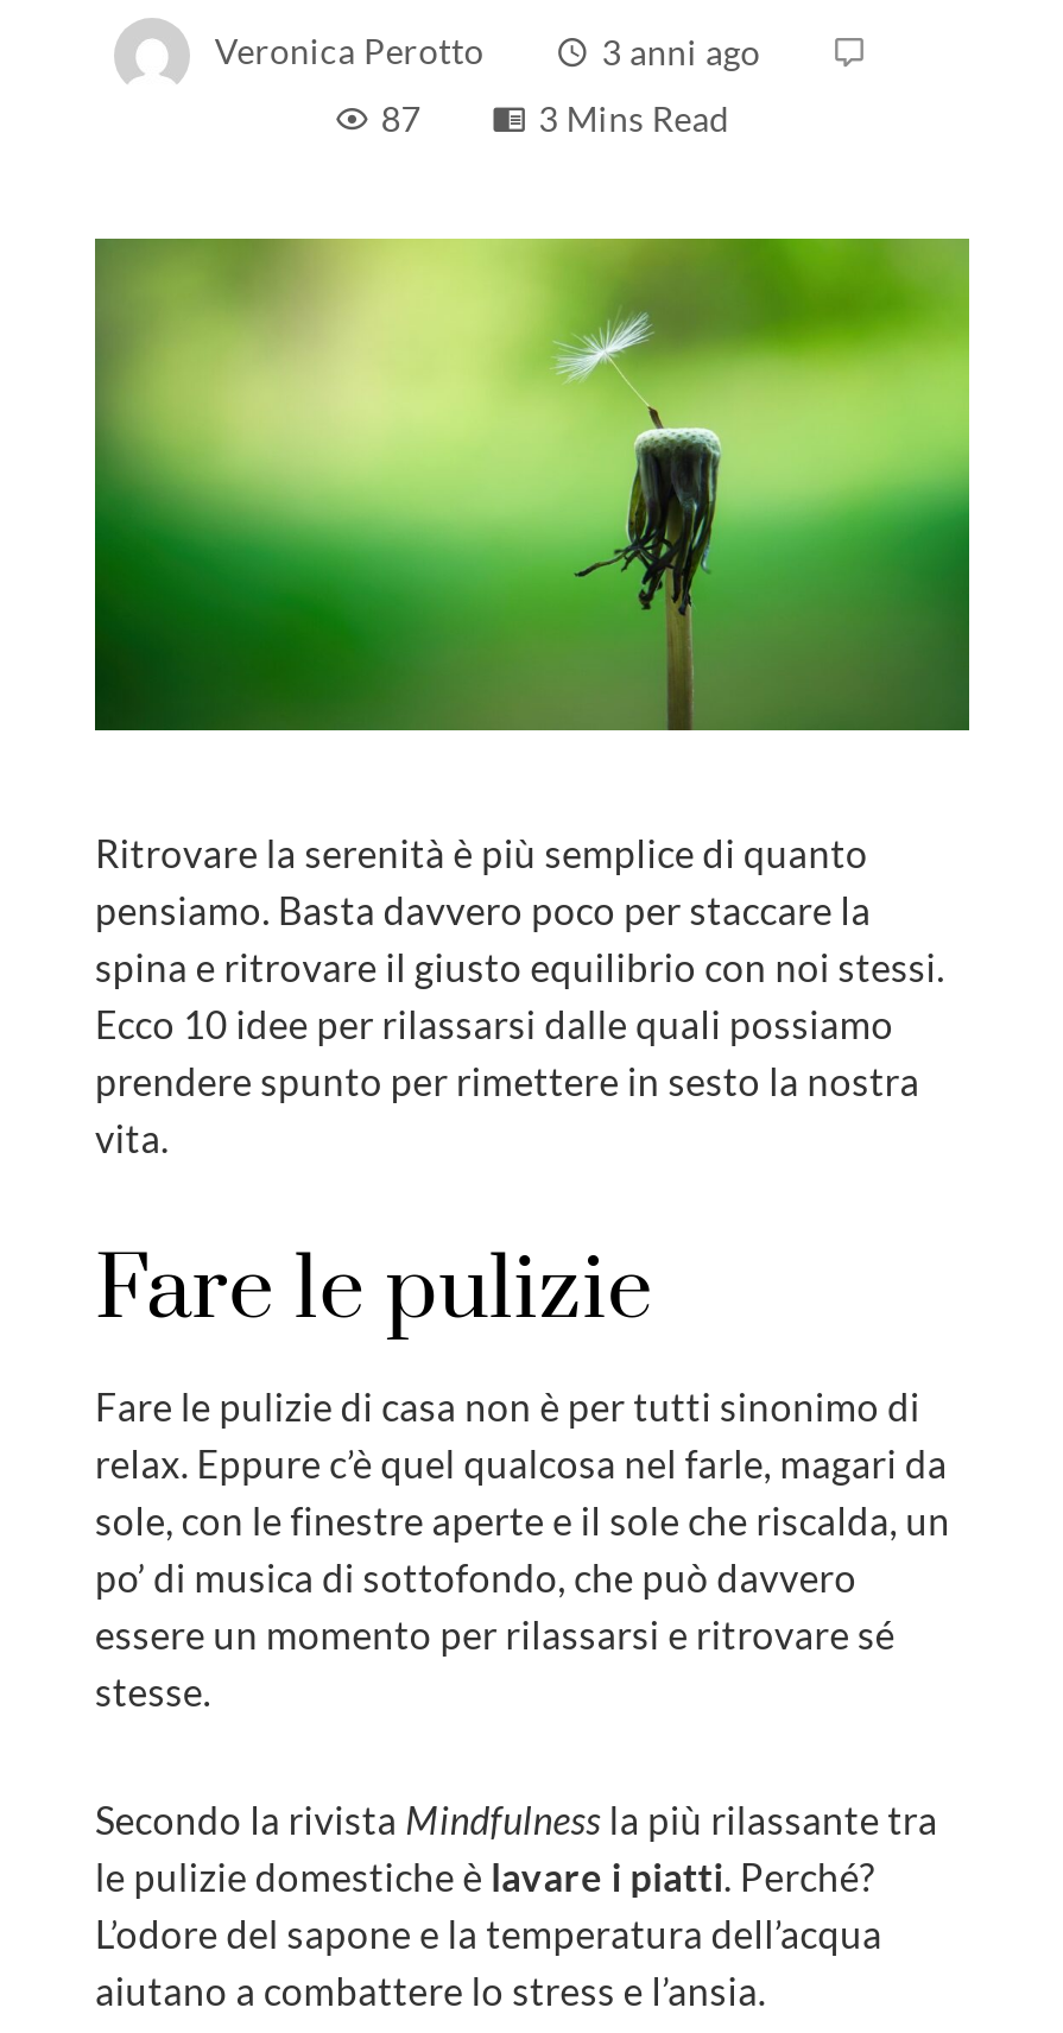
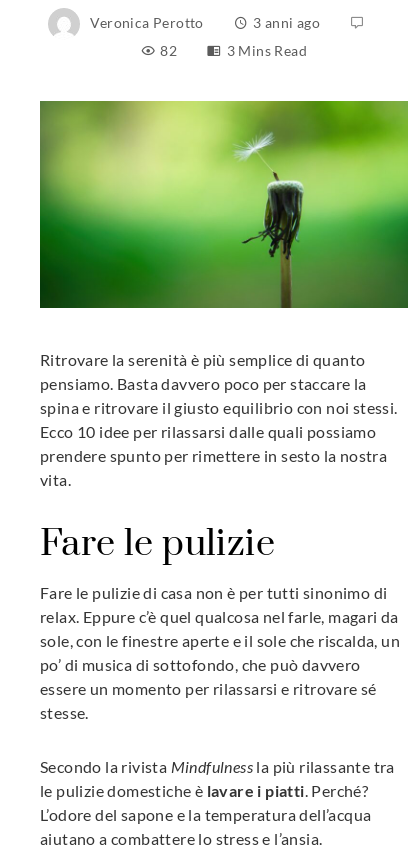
[381,99,421,140] 87 -> [160,42,177,59] 82

